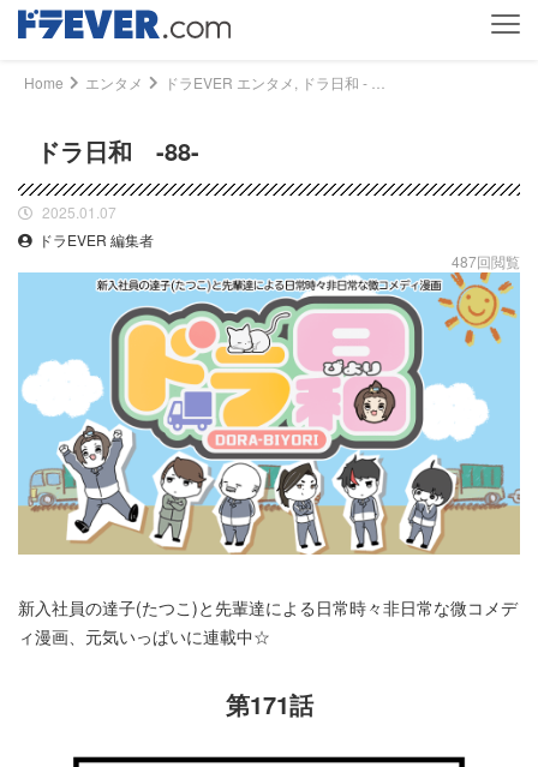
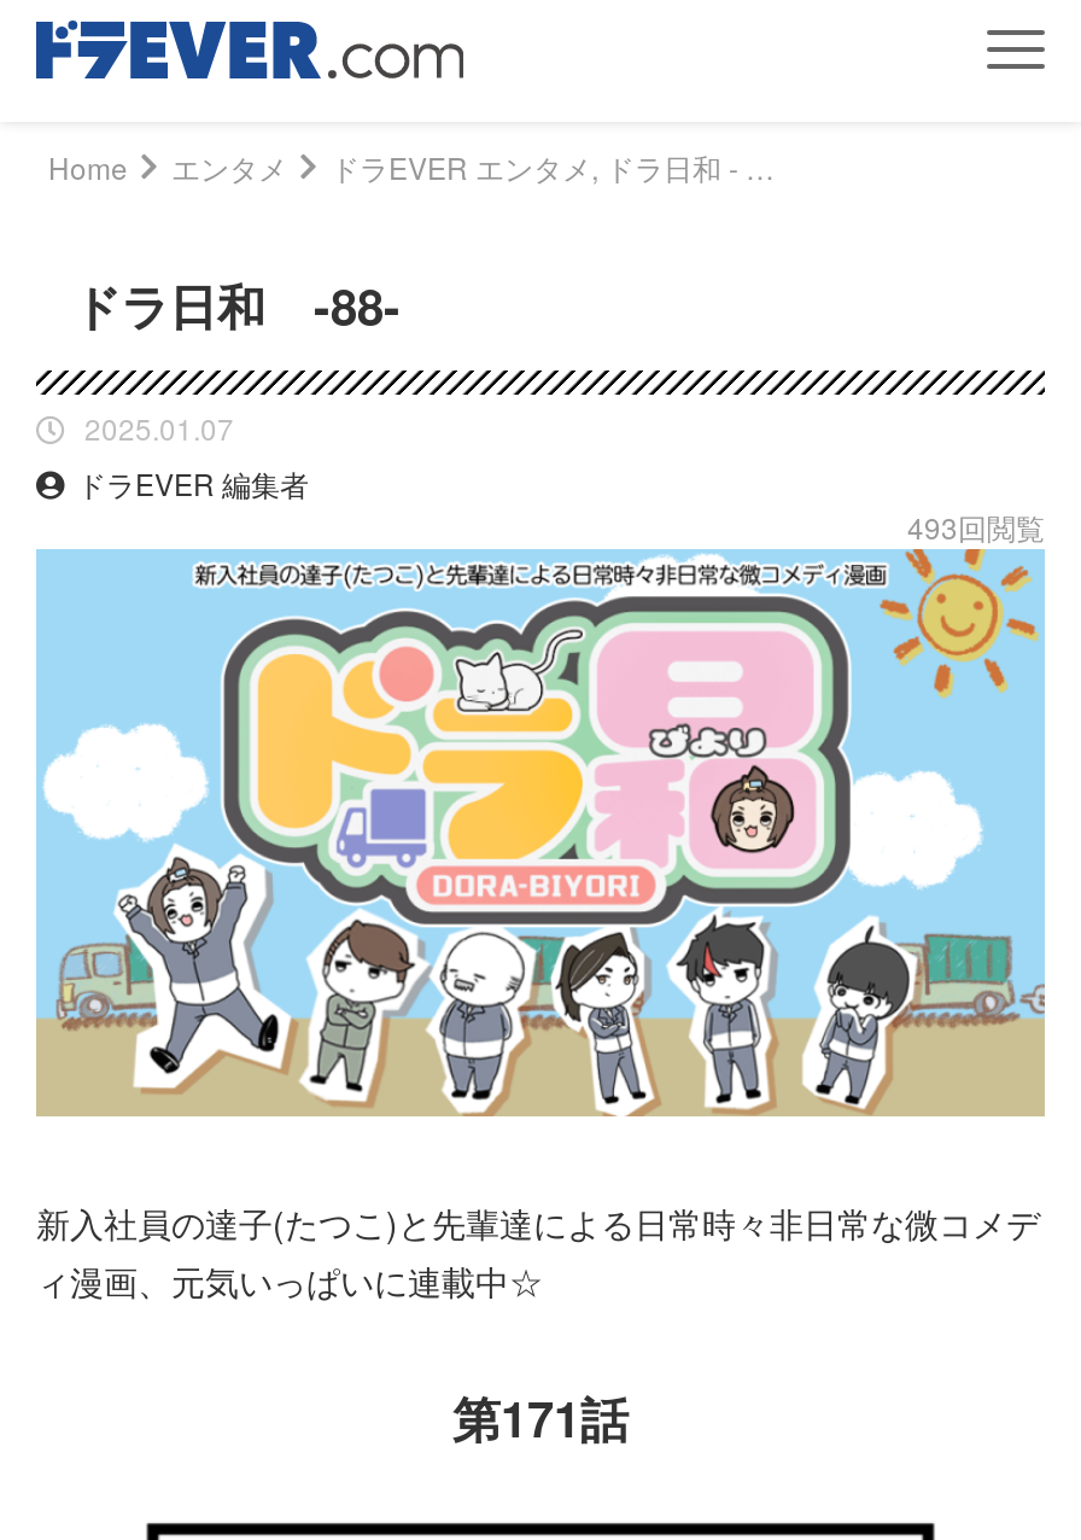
[452,251,520,271] 487回閲覧 -> [907,506,1045,547] 493回閲覧

